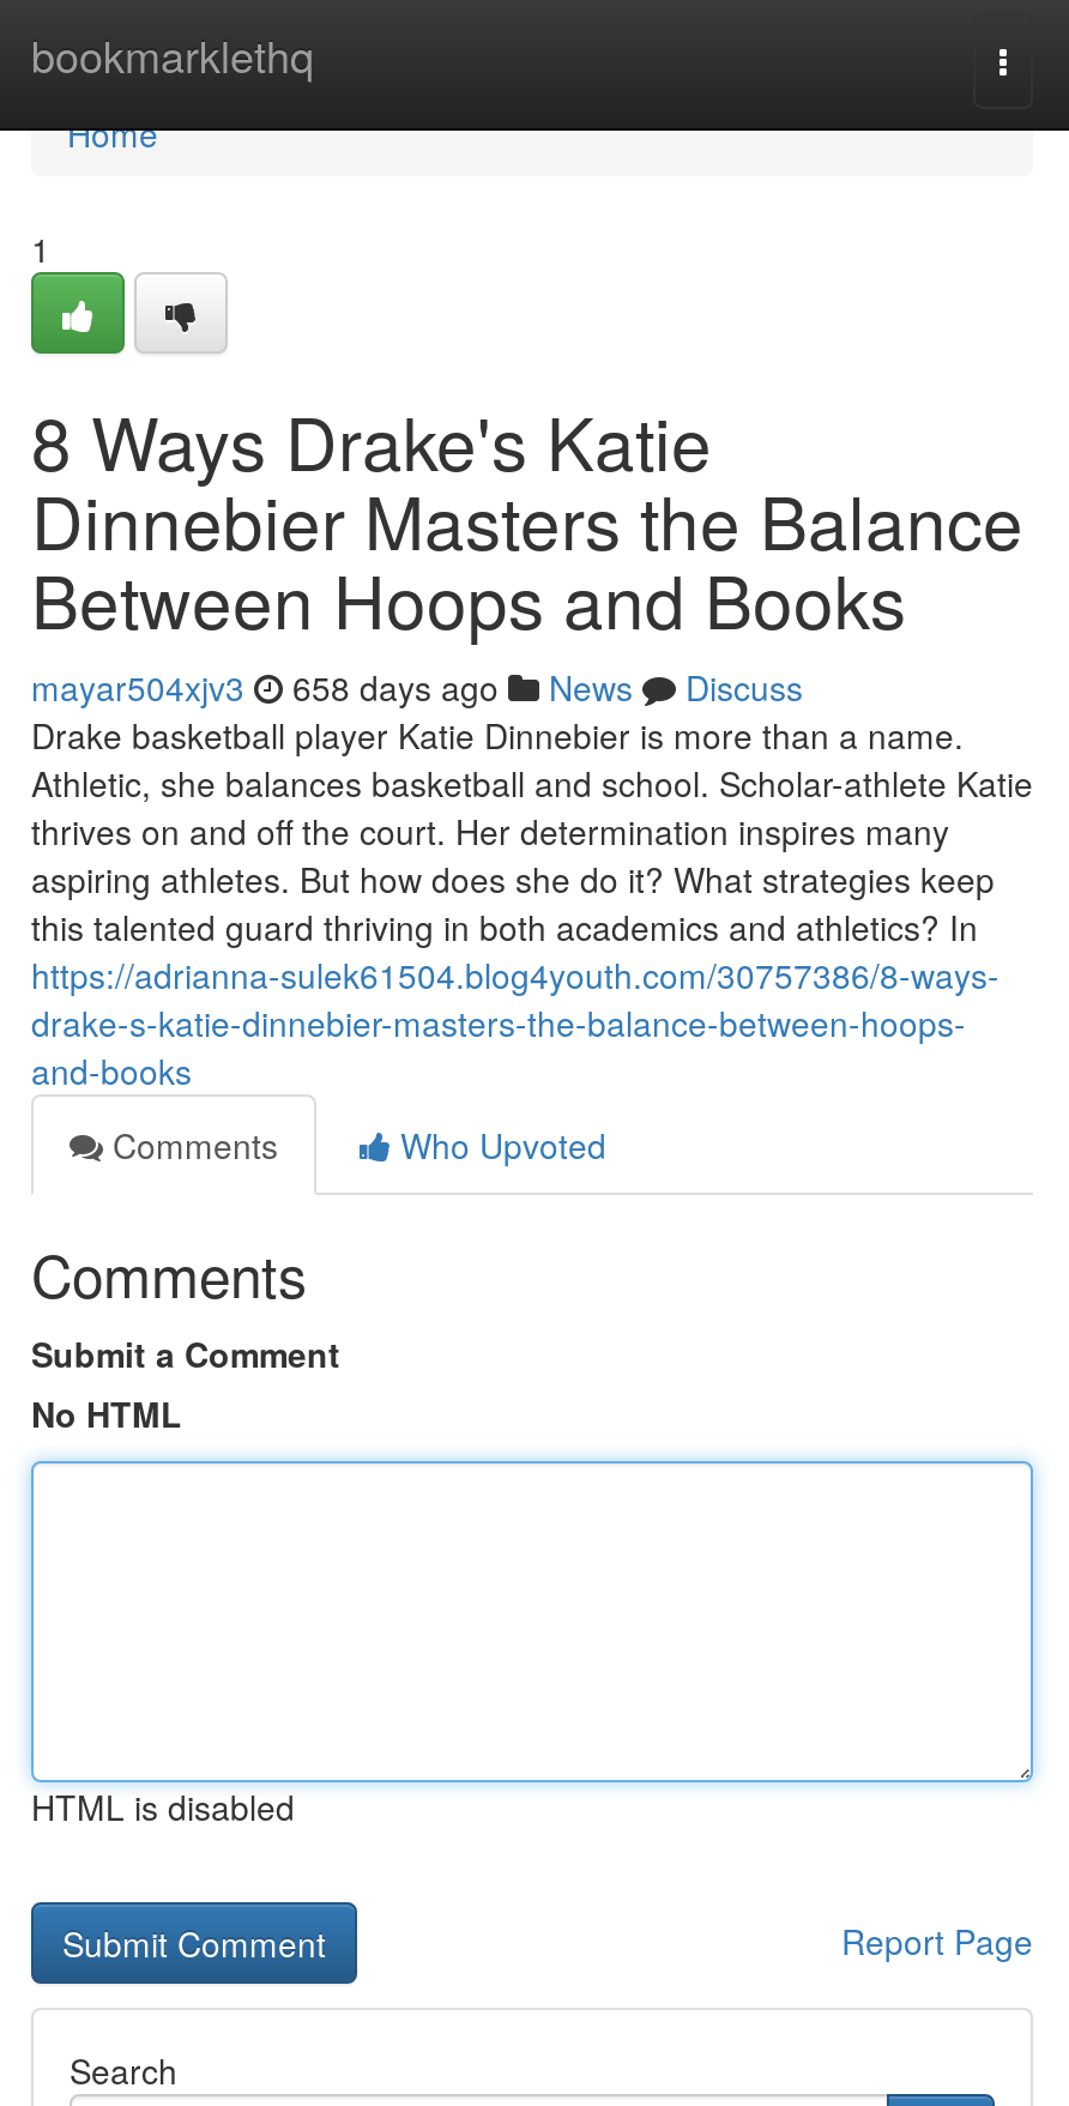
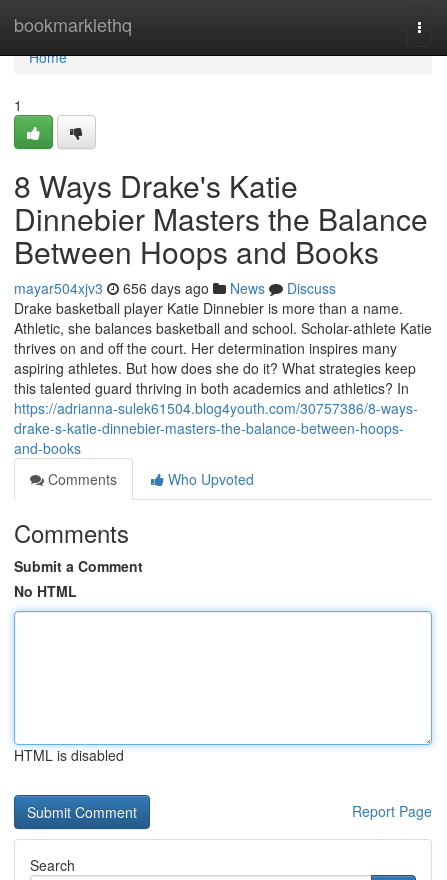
[31,663,803,711] mayar504xjv3 658 days ago News Discuss -> [14,278,336,298] mayar504xjv3 656 days ago News Discuss

